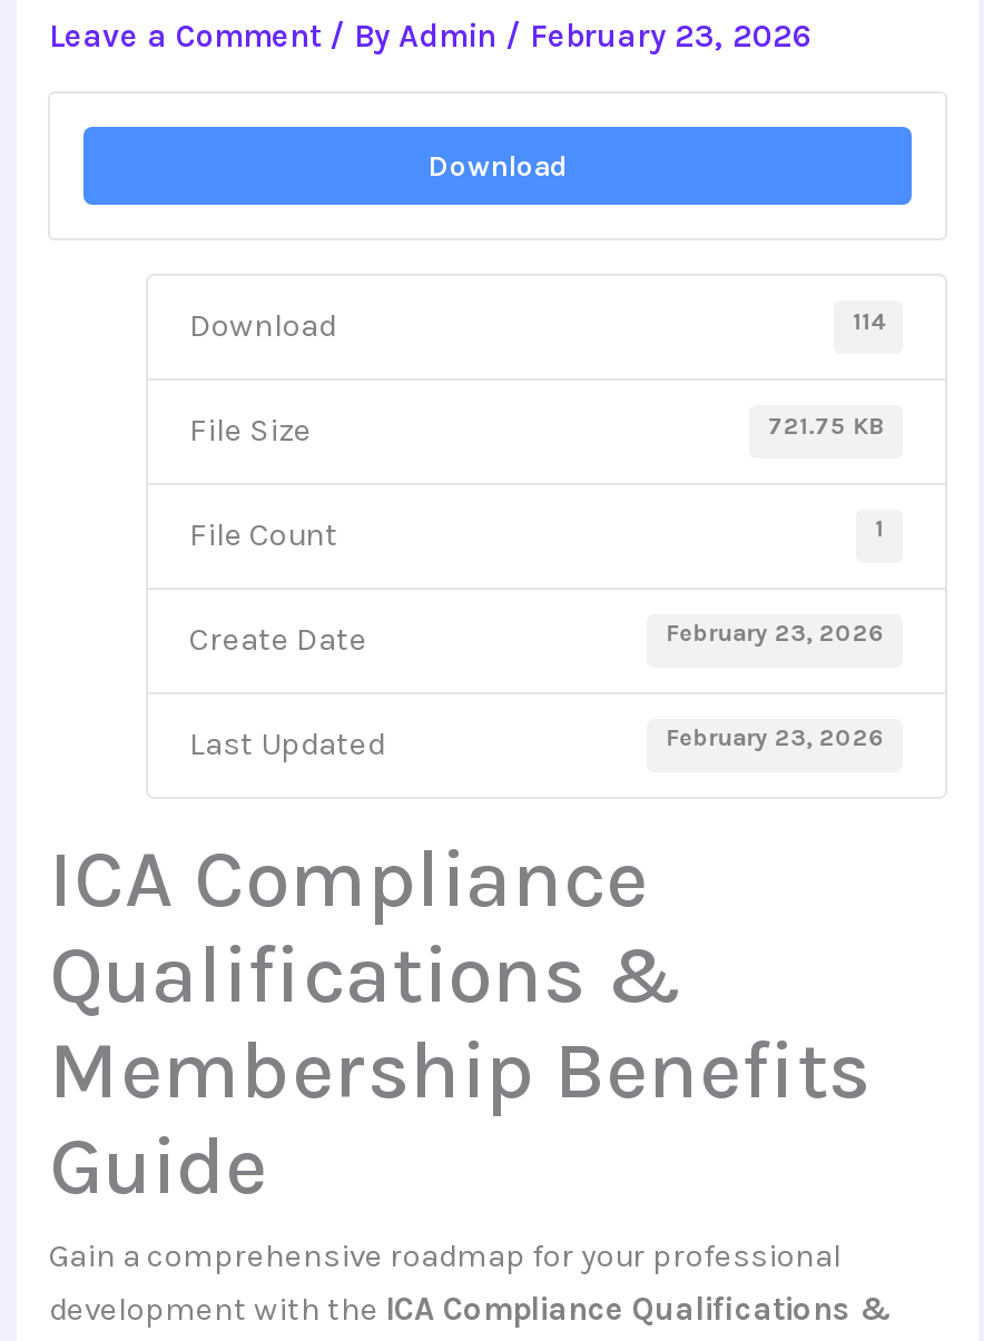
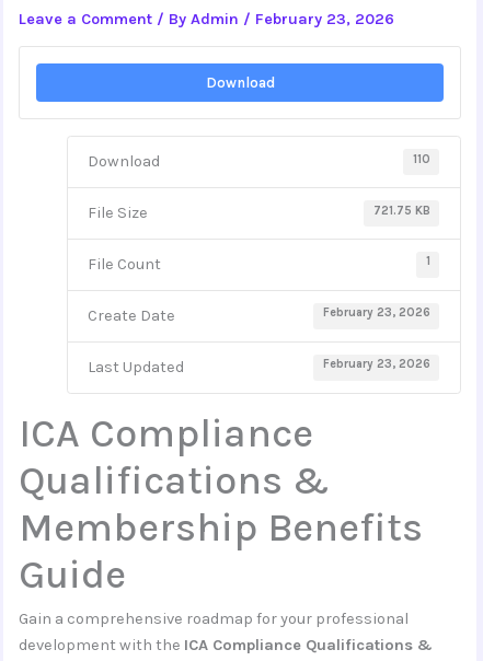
[853,306,884,335] 114 -> [412,152,430,166] 110

